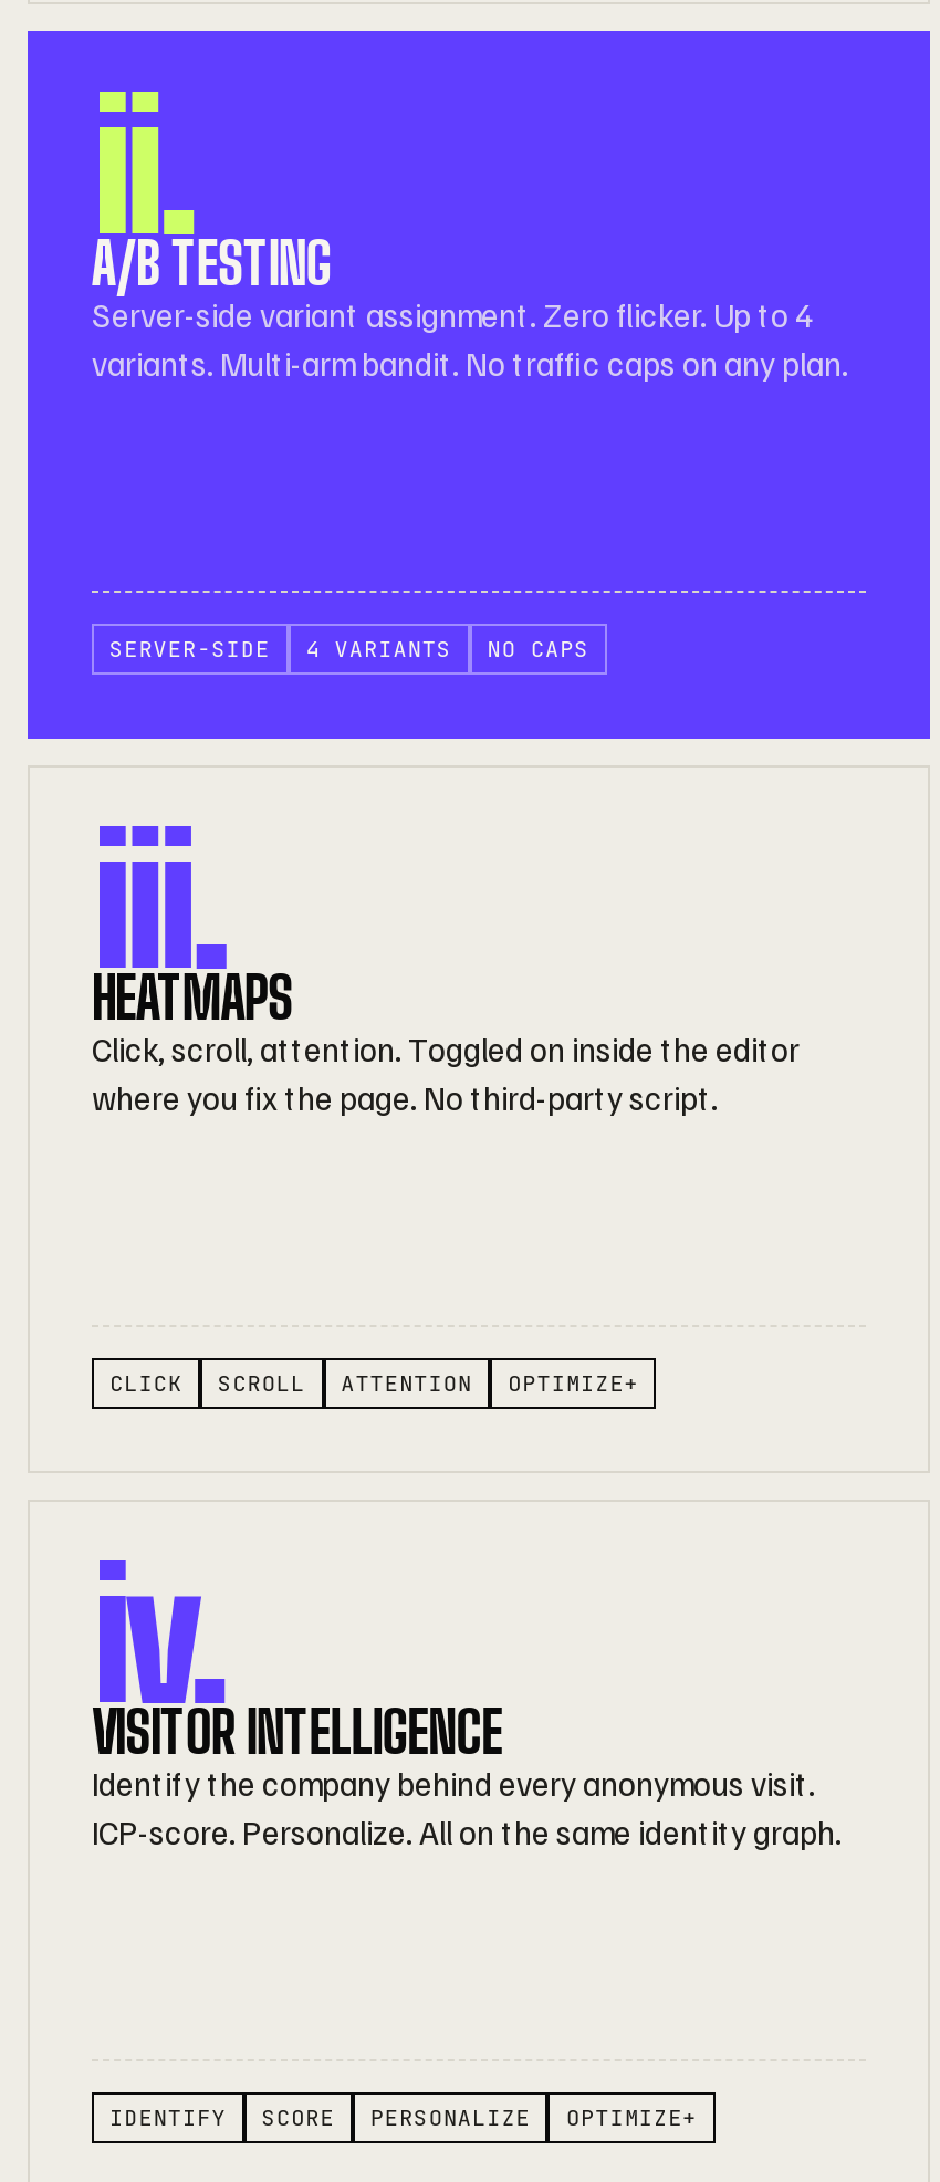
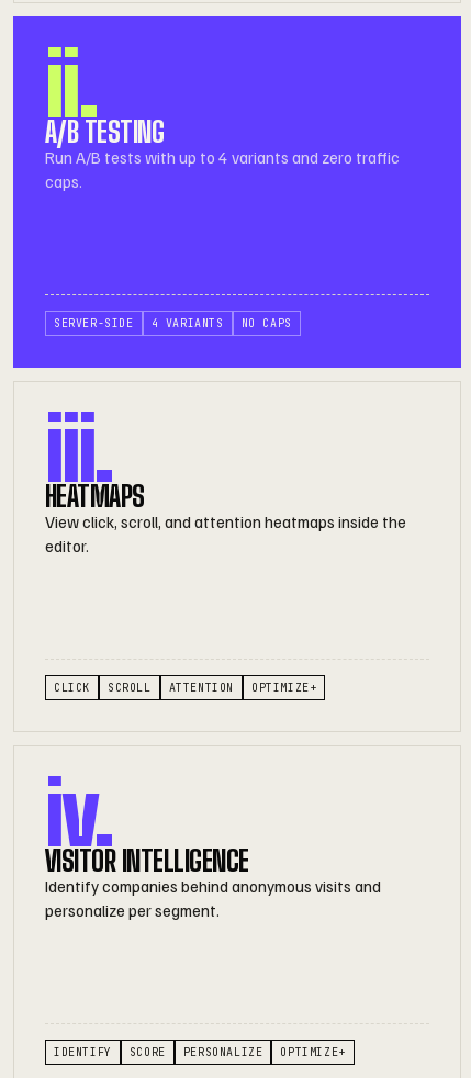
[92,295,848,383] Server-side variant assignment. Zero flicker. Up to 4 | variants. Multi-arm bandit. No traffic caps on any plan. -> [45,147,400,191] Run A/B tests with up to 4 variants and zero traffic | caps.
[92,1029,800,1117] Click, scroll, attention. Toggled on inside the editor | where you fix the page. No third-party script. -> [45,511,406,555] View click, scroll, and attention heatmaps inside the | editor.
[92,1763,842,1852] Identify the company behind every anonymous visit. | ICP-score. Personalize. All on the same identity graph. -> [45,876,381,920] Identify companies behind anonymous visits and | personalize per segment.

